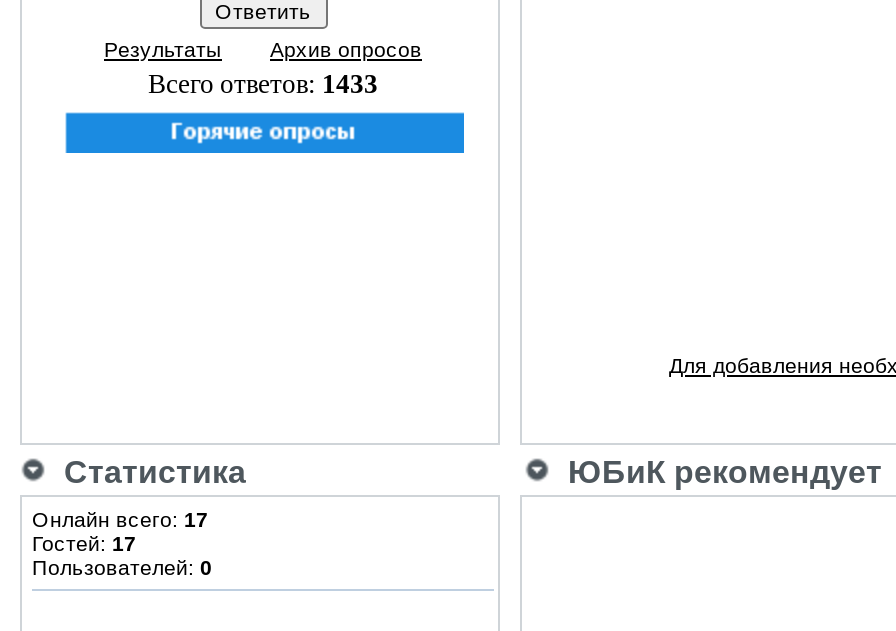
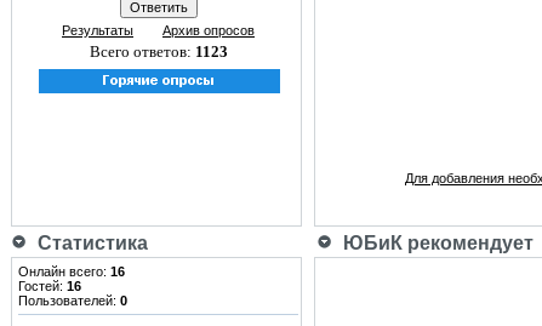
[148,69,378,99] Всего ответов: 1433 -> [89,42,227,61] Всего ответов: 1123
[32,507,208,531] Онлайн всего: 17 -> [18,264,125,279] Онлайн всего: 16
[32,531,136,555] Гостей: 17 -> [18,279,81,293] Гостей: 16

